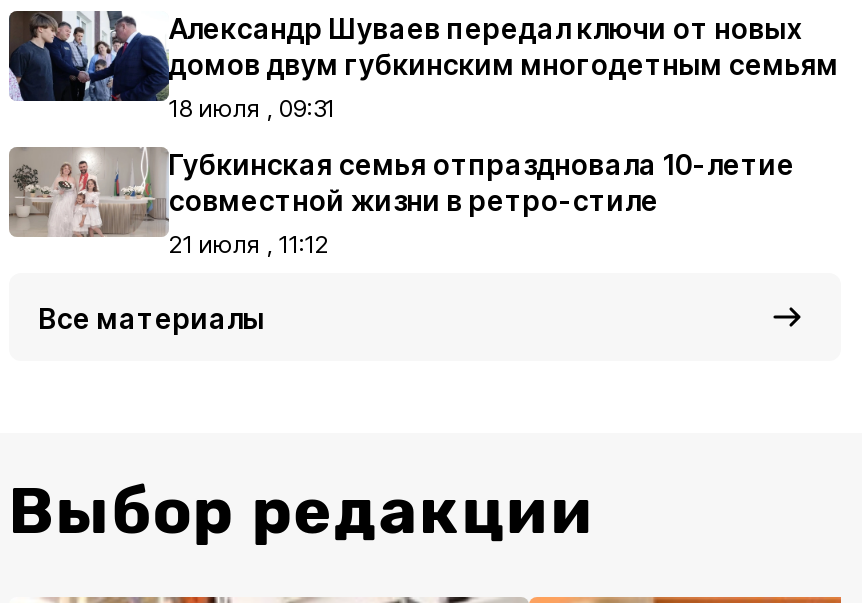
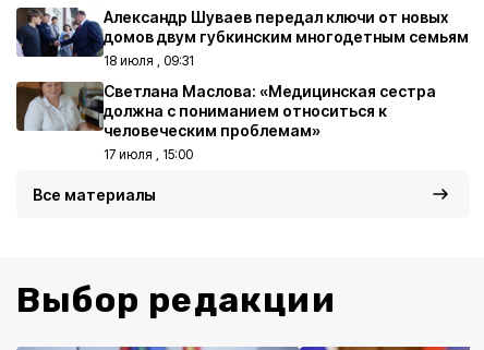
[9,147,795,259] [image] | Губкинская семья отпраздновала 10-летие | совместной жизни в ретро-стиле | 21 июля , 11:12 -> [16,82,436,162] [image] | Светлана Маслова: «Медицинская сестра | должна с пониманием относиться к | человеческим проблемам» | 17 июля , 15:00

